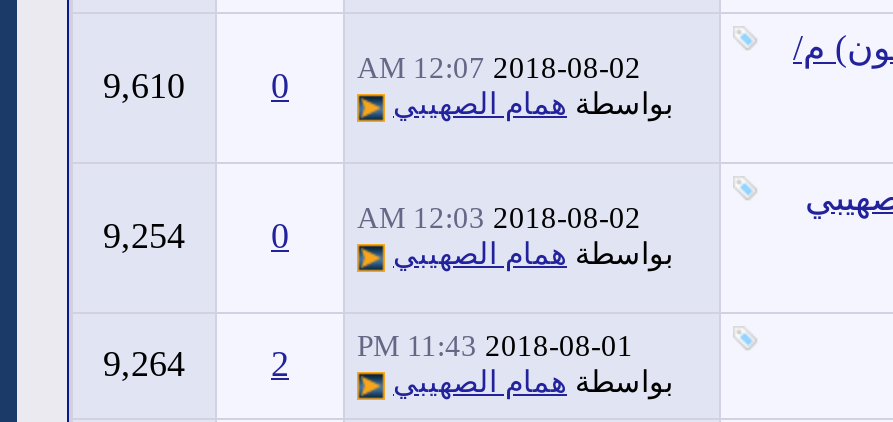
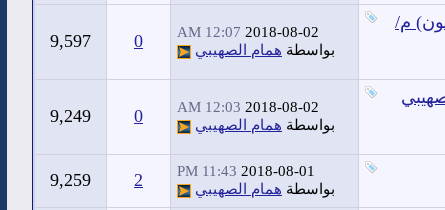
[103,66,185,106] 9,610 -> [50,31,91,51] 9,597
[103,216,185,256] 9,254 -> [50,106,91,126] 9,249
[103,344,185,384] 9,264 -> [50,170,91,190] 9,259

